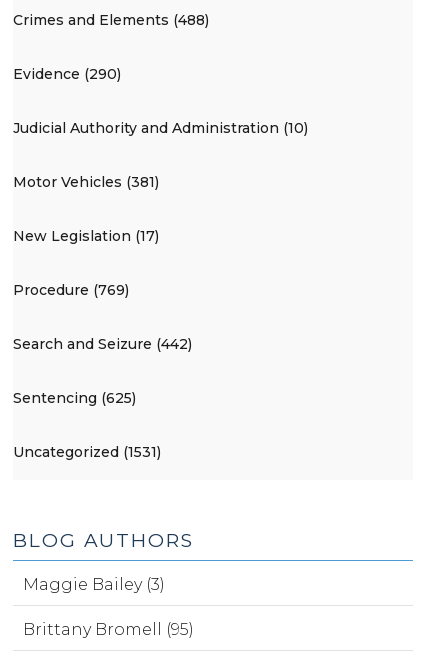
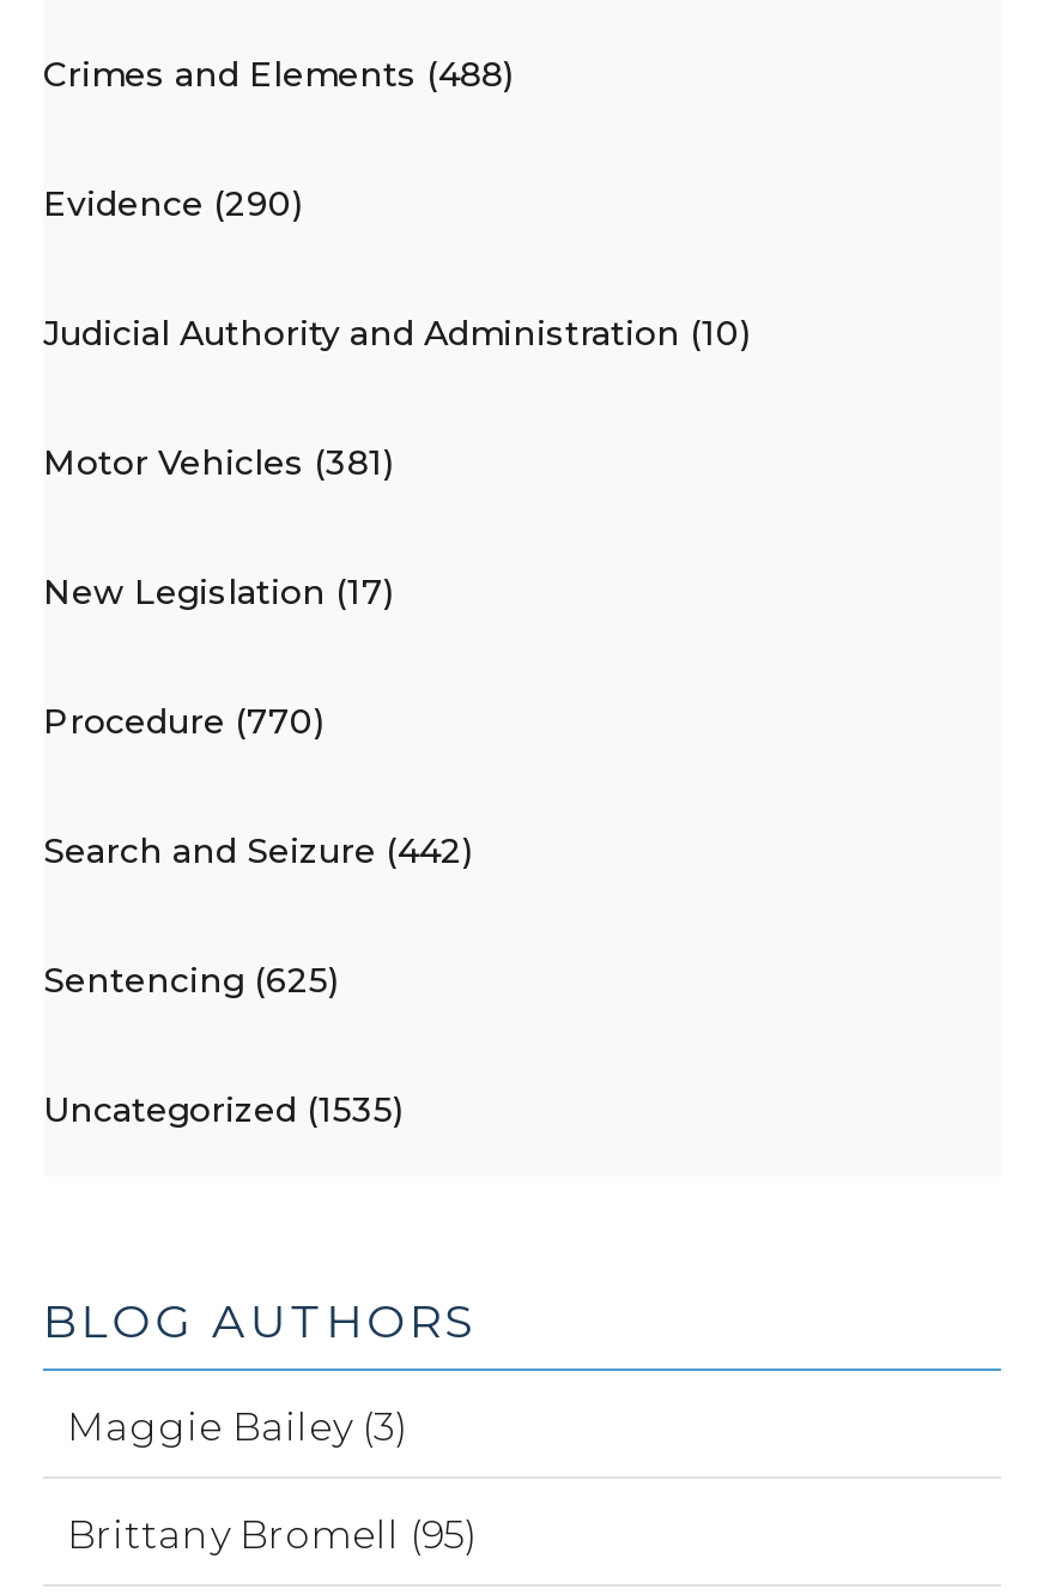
[13,281,129,299] Procedure (769) -> [43,700,323,743] Procedure (770)
[13,443,161,461] Uncategorized (1531) -> [43,1089,402,1132] Uncategorized (1535)

